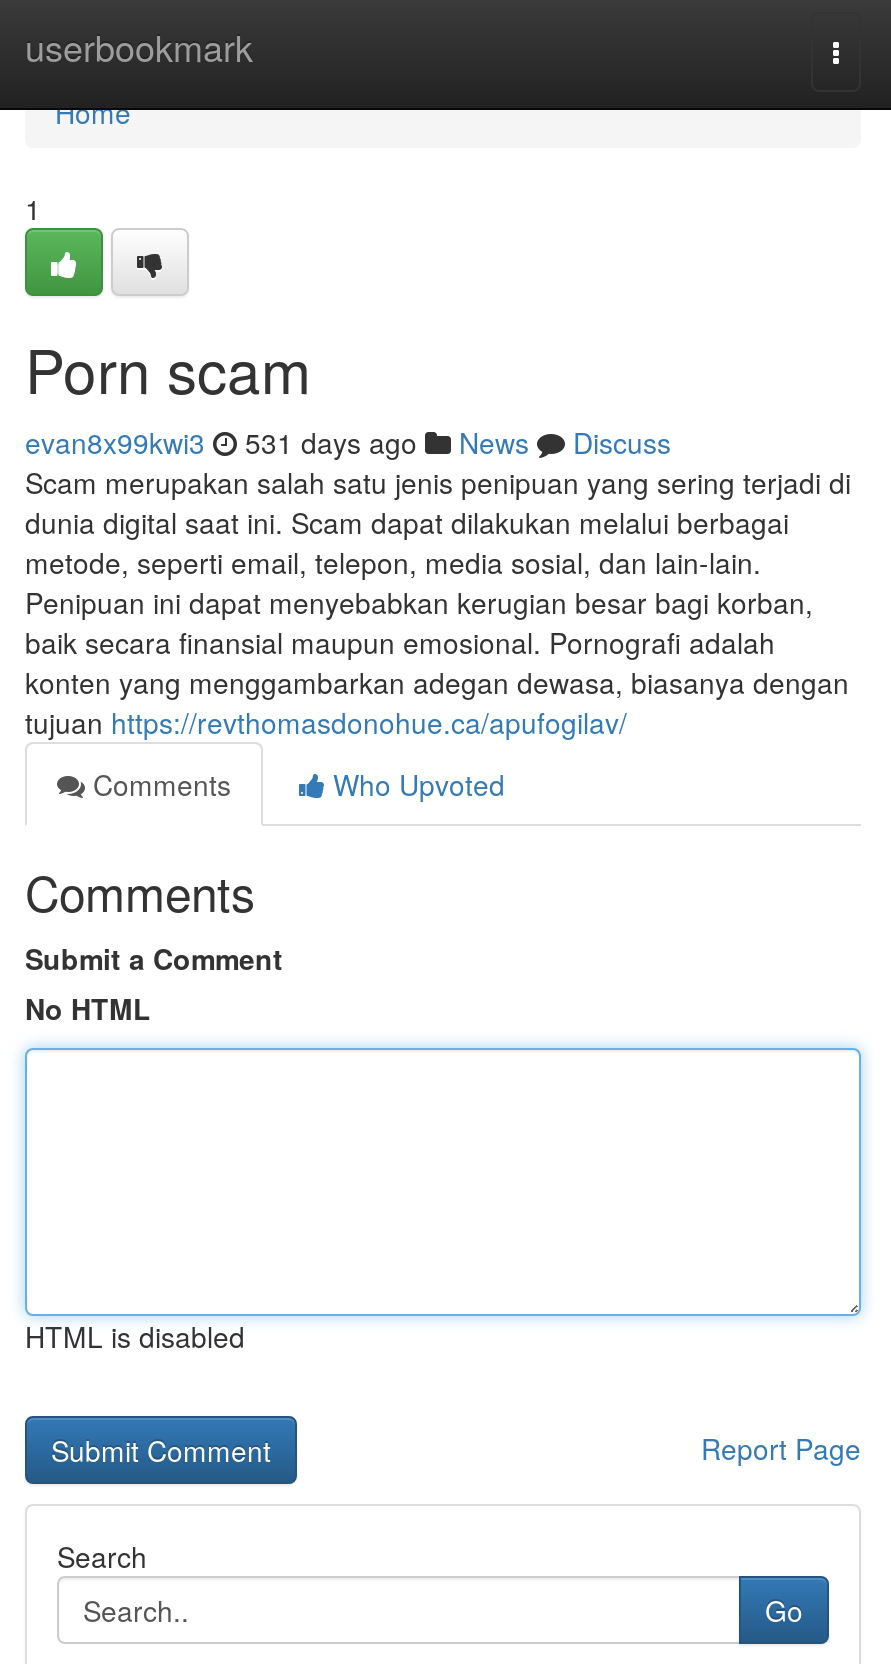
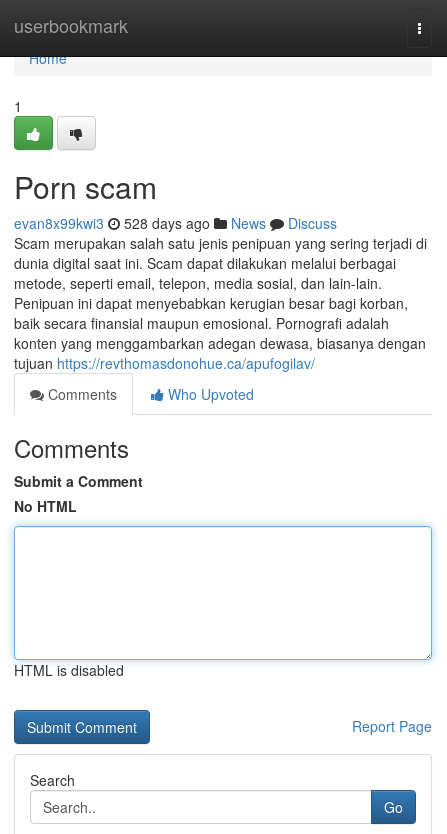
[25,422,671,462] evan8x99kwi3 531 days ago News Discuss -> [14,213,337,233] evan8x99kwi3 528 days ago News Discuss

